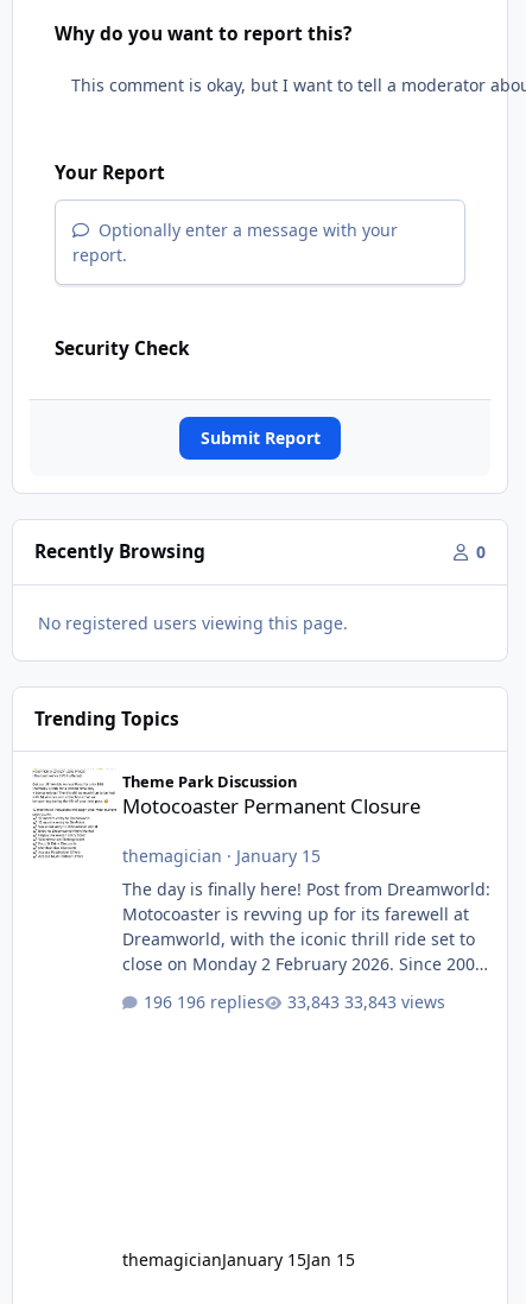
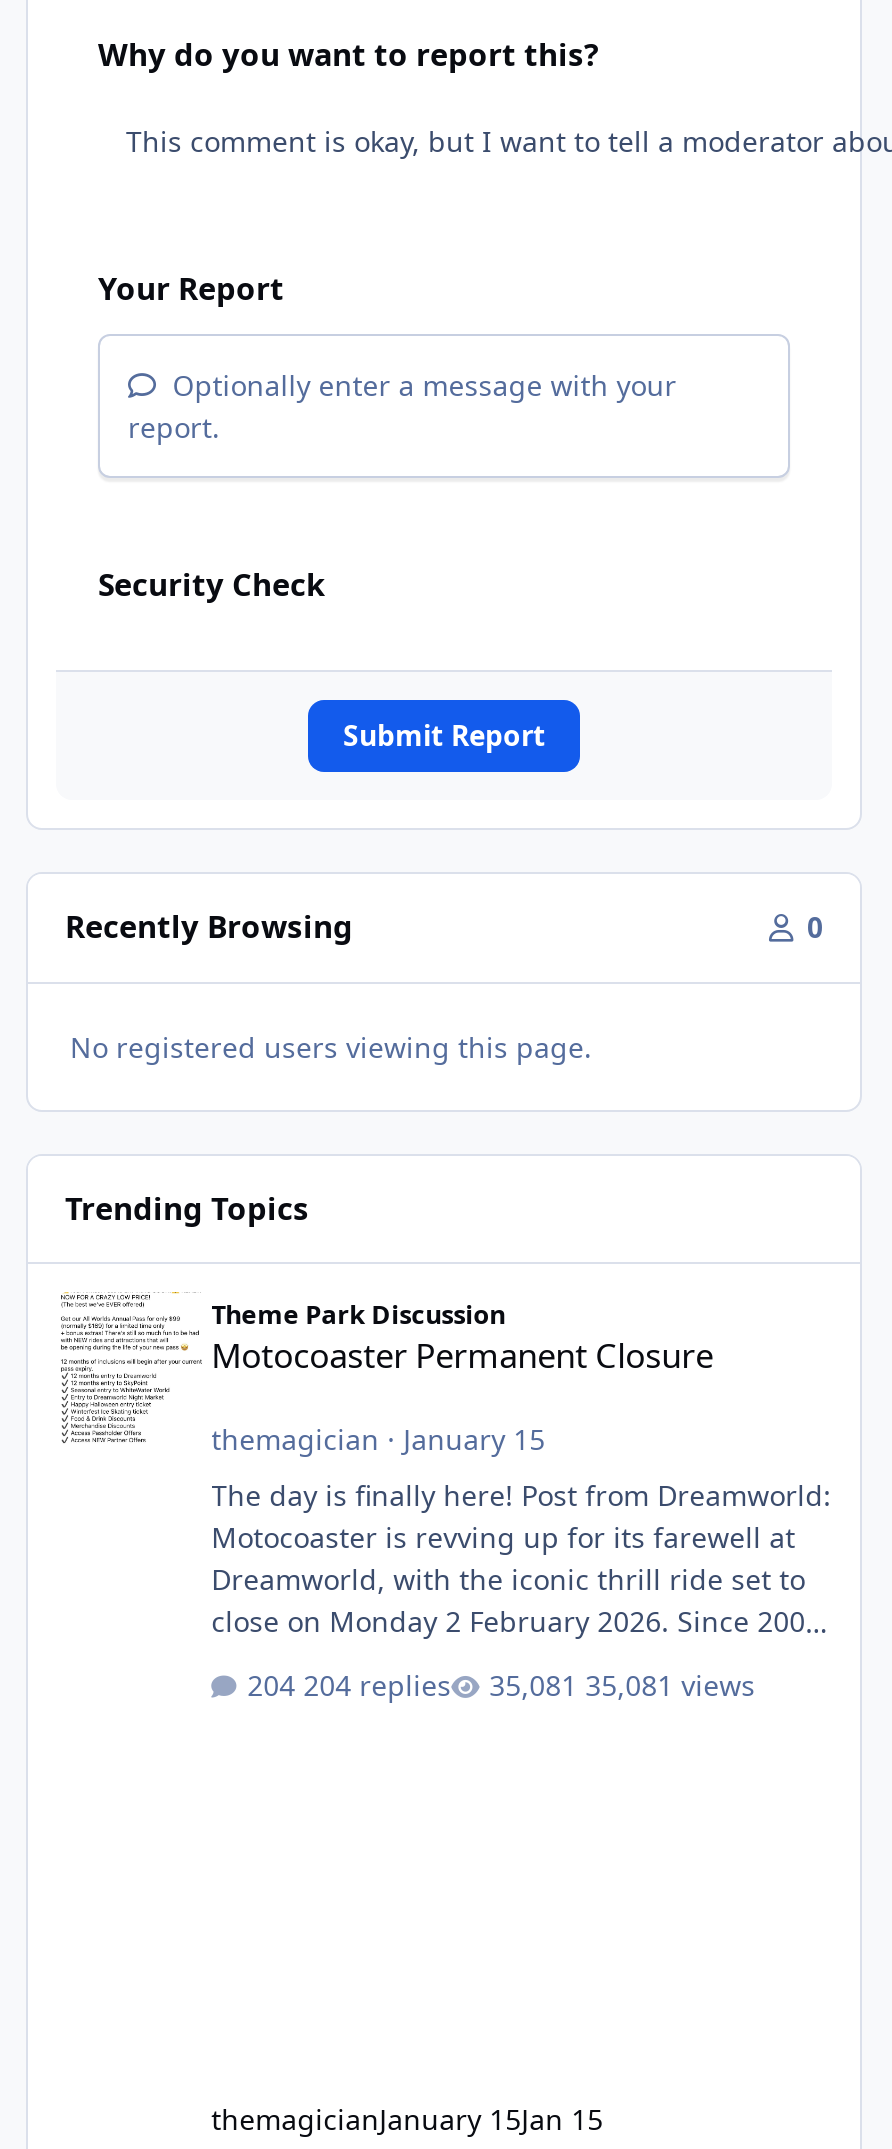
[176,990,264,1013] 196 replies -> [303,1666,451,1704] 204 replies
[344,990,445,1013] 33,843 views -> [585,1666,755,1704] 35,081 views

